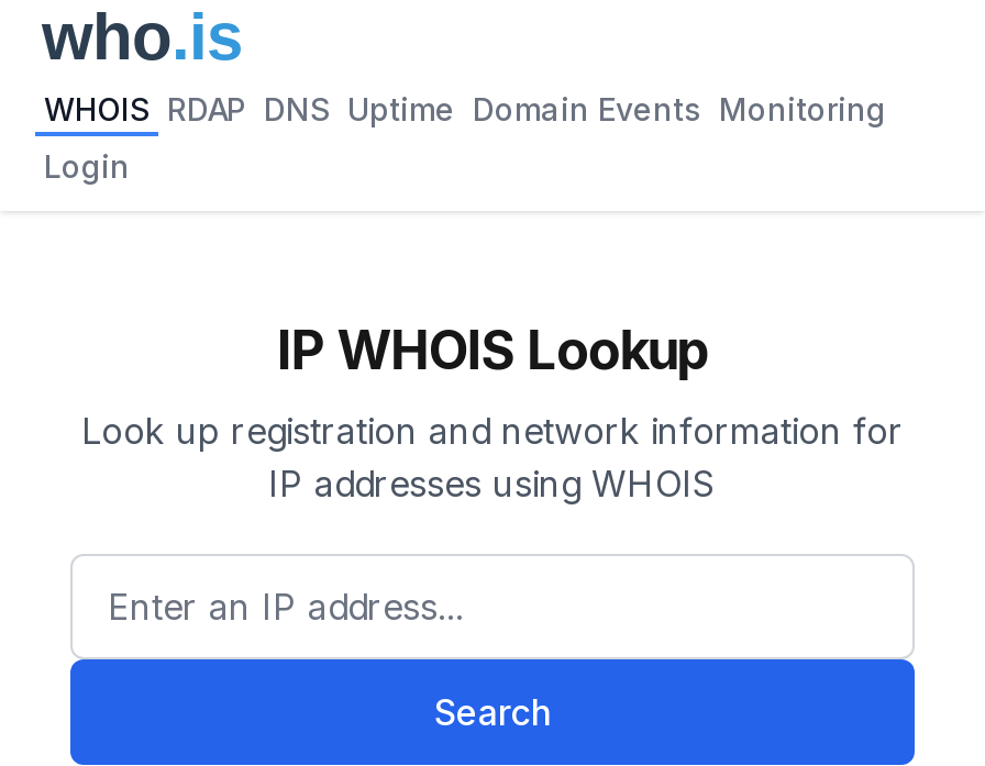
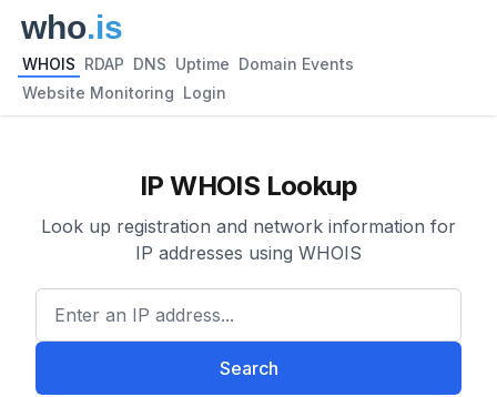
[44,90,886,127] WHOIS RDAP DNS Uptime Domain Events Monitoring -> [22,54,354,73] WHOIS RDAP DNS Uptime Domain Events
[44,147,130,185] Login -> [22,83,226,102] Website Monitoring Login

